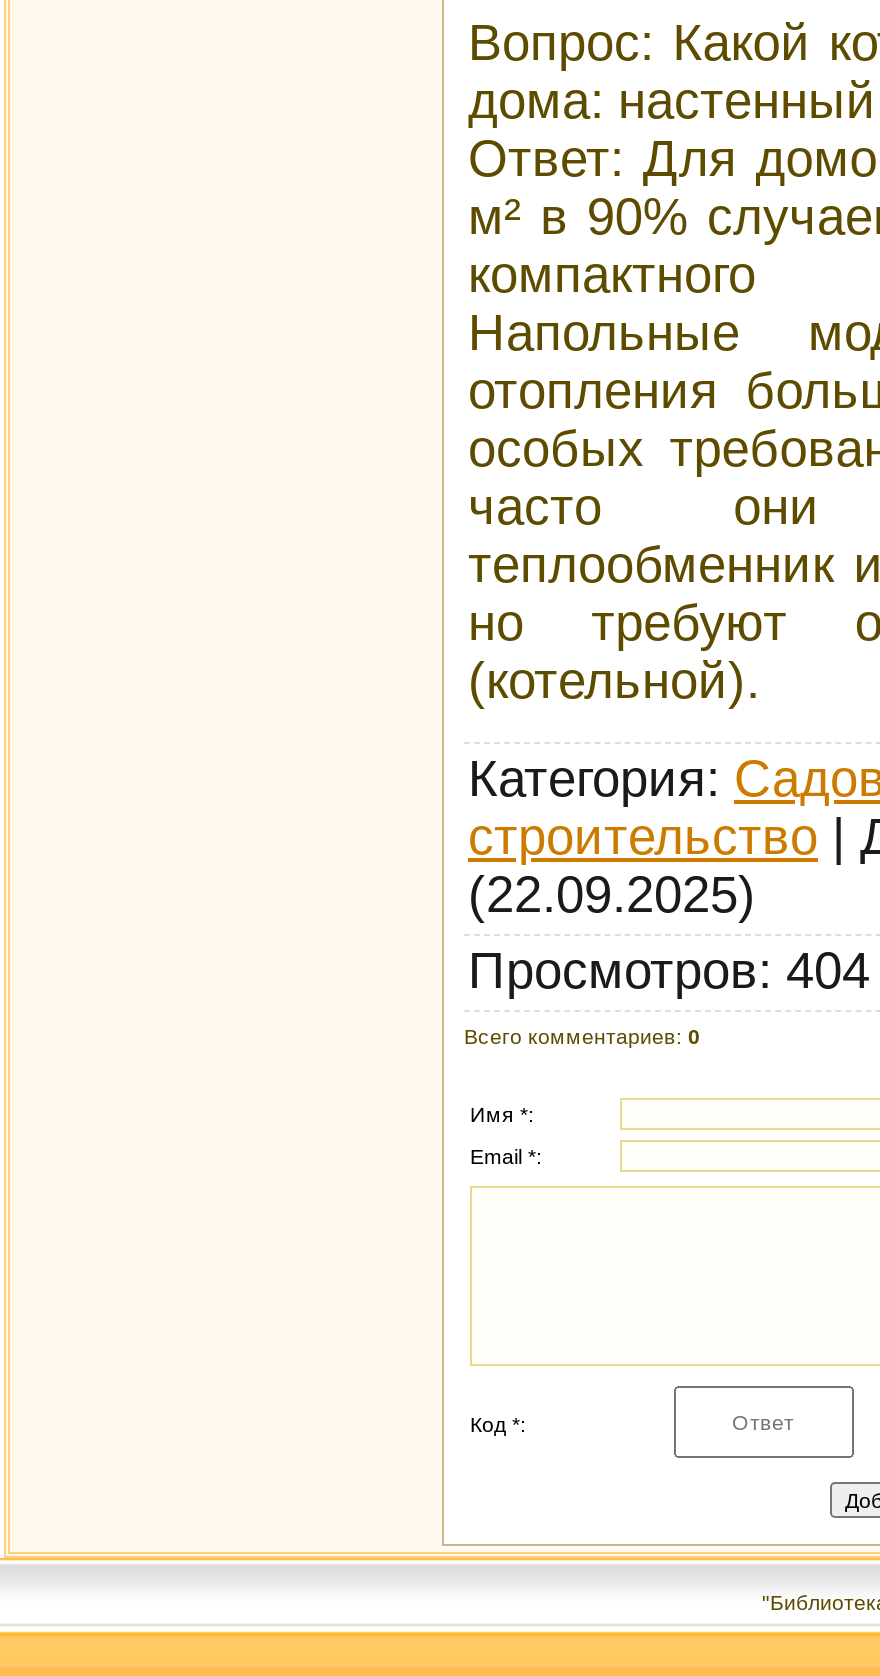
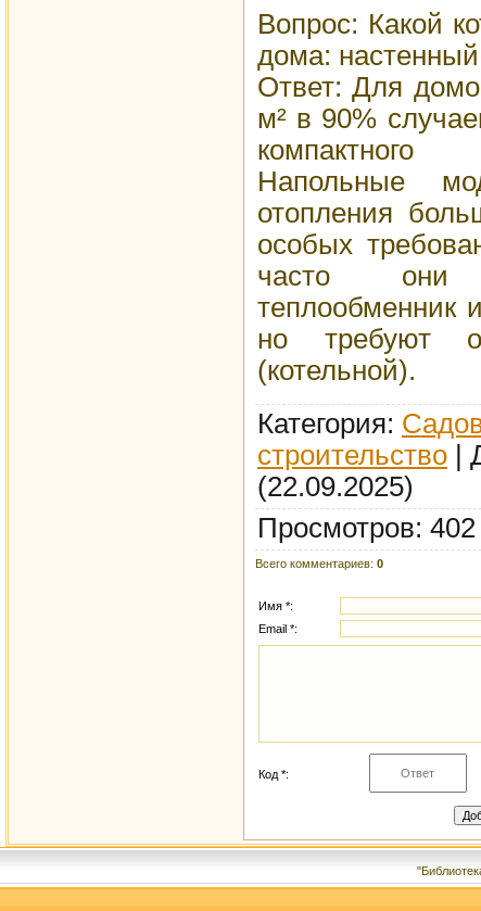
[468,941,870,997] Просмотров: 404 -> [257,512,476,543] Просмотров: 402

